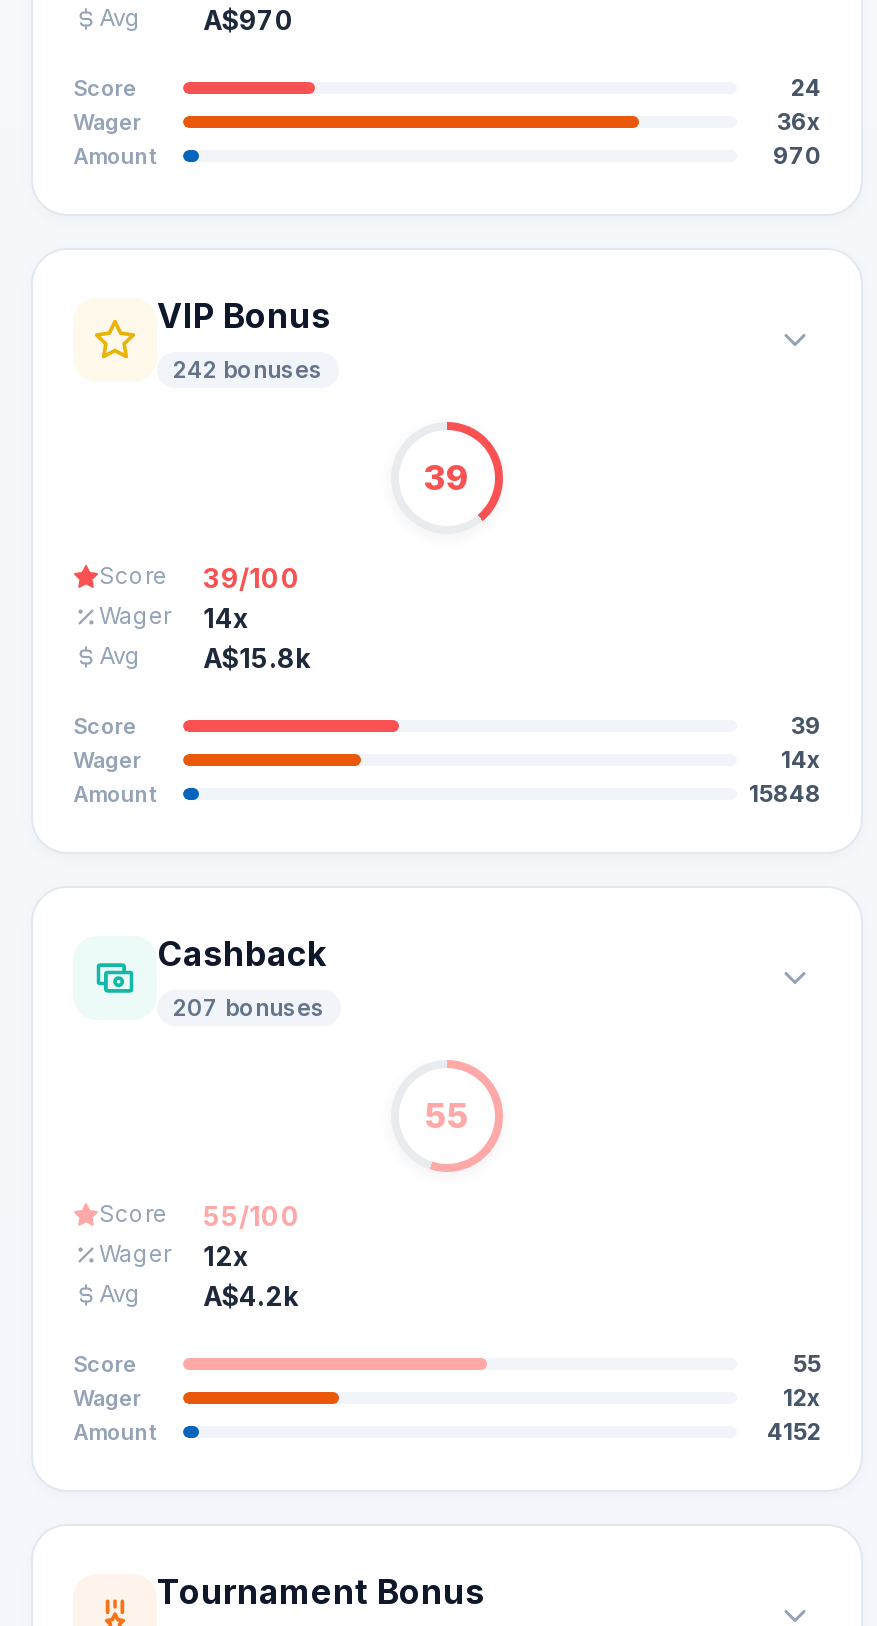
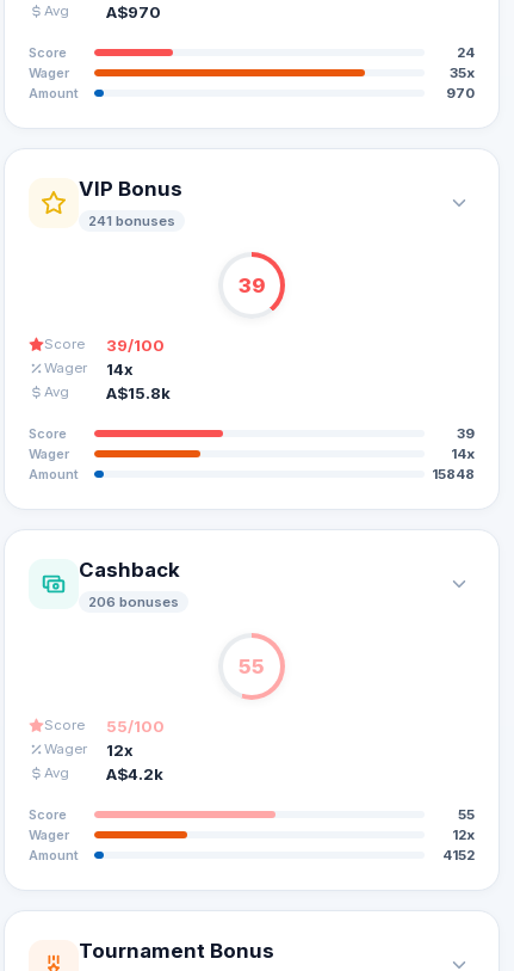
[777,107,821,135] 36x -> [450,64,475,81] 35x
[173,355,323,383] 242 bonuses -> [88,212,175,229] 241 bonuses
[173,993,325,1021] 207 bonuses -> [88,593,179,610] 206 bonuses

